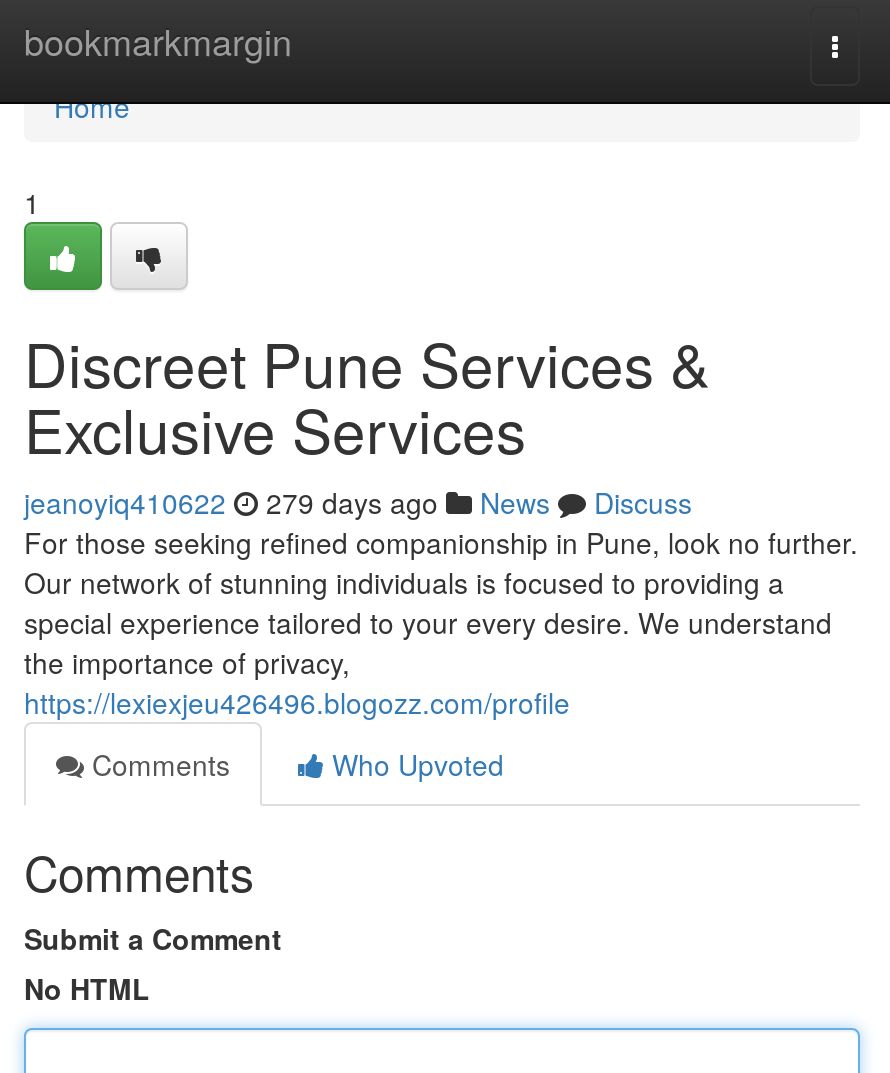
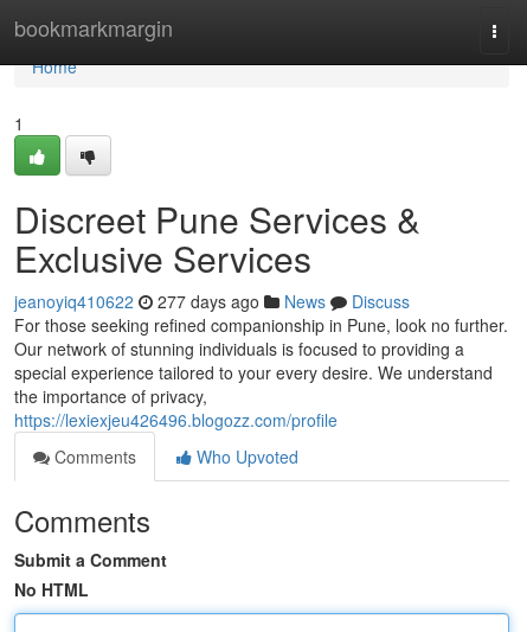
[24,482,692,522] jeanoyiq410622 279 days ago News Discuss -> [14,289,410,313] jeanoyiq410622 277 days ago News Discuss

